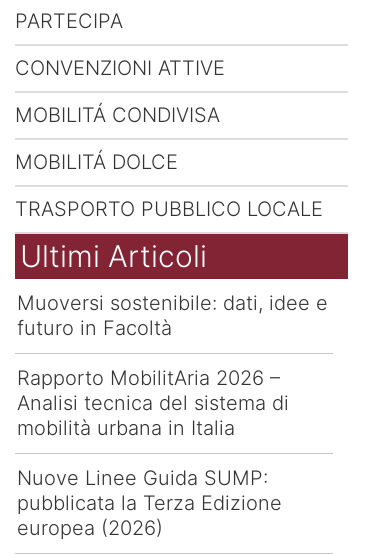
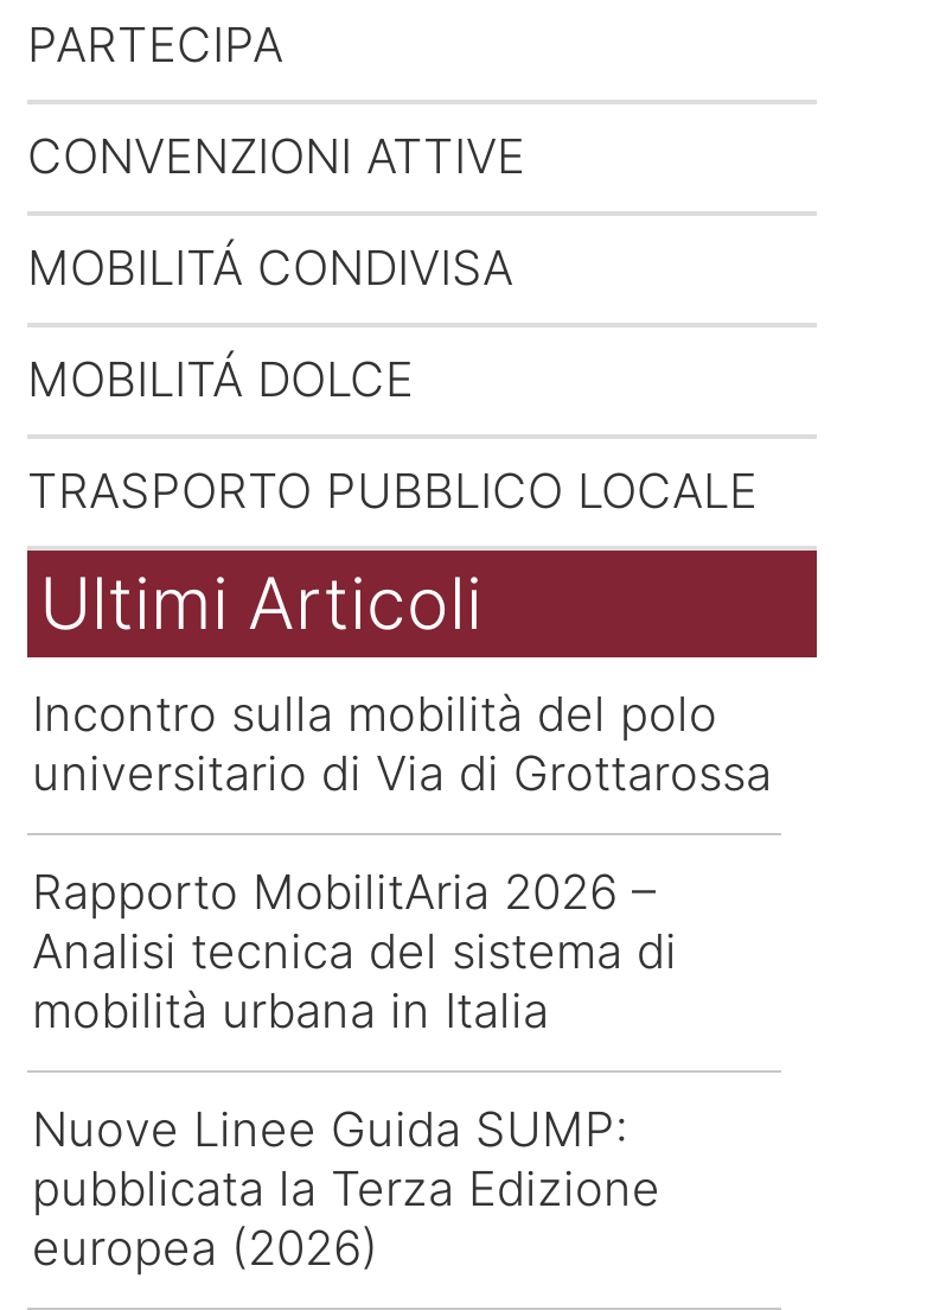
[17,291,328,340] Muoversi sostenibile: dati, idee e | futuro in Facoltà -> [32,686,772,803] Incontro sulla mobilità del polo | universitario di Via di Grottarossa

